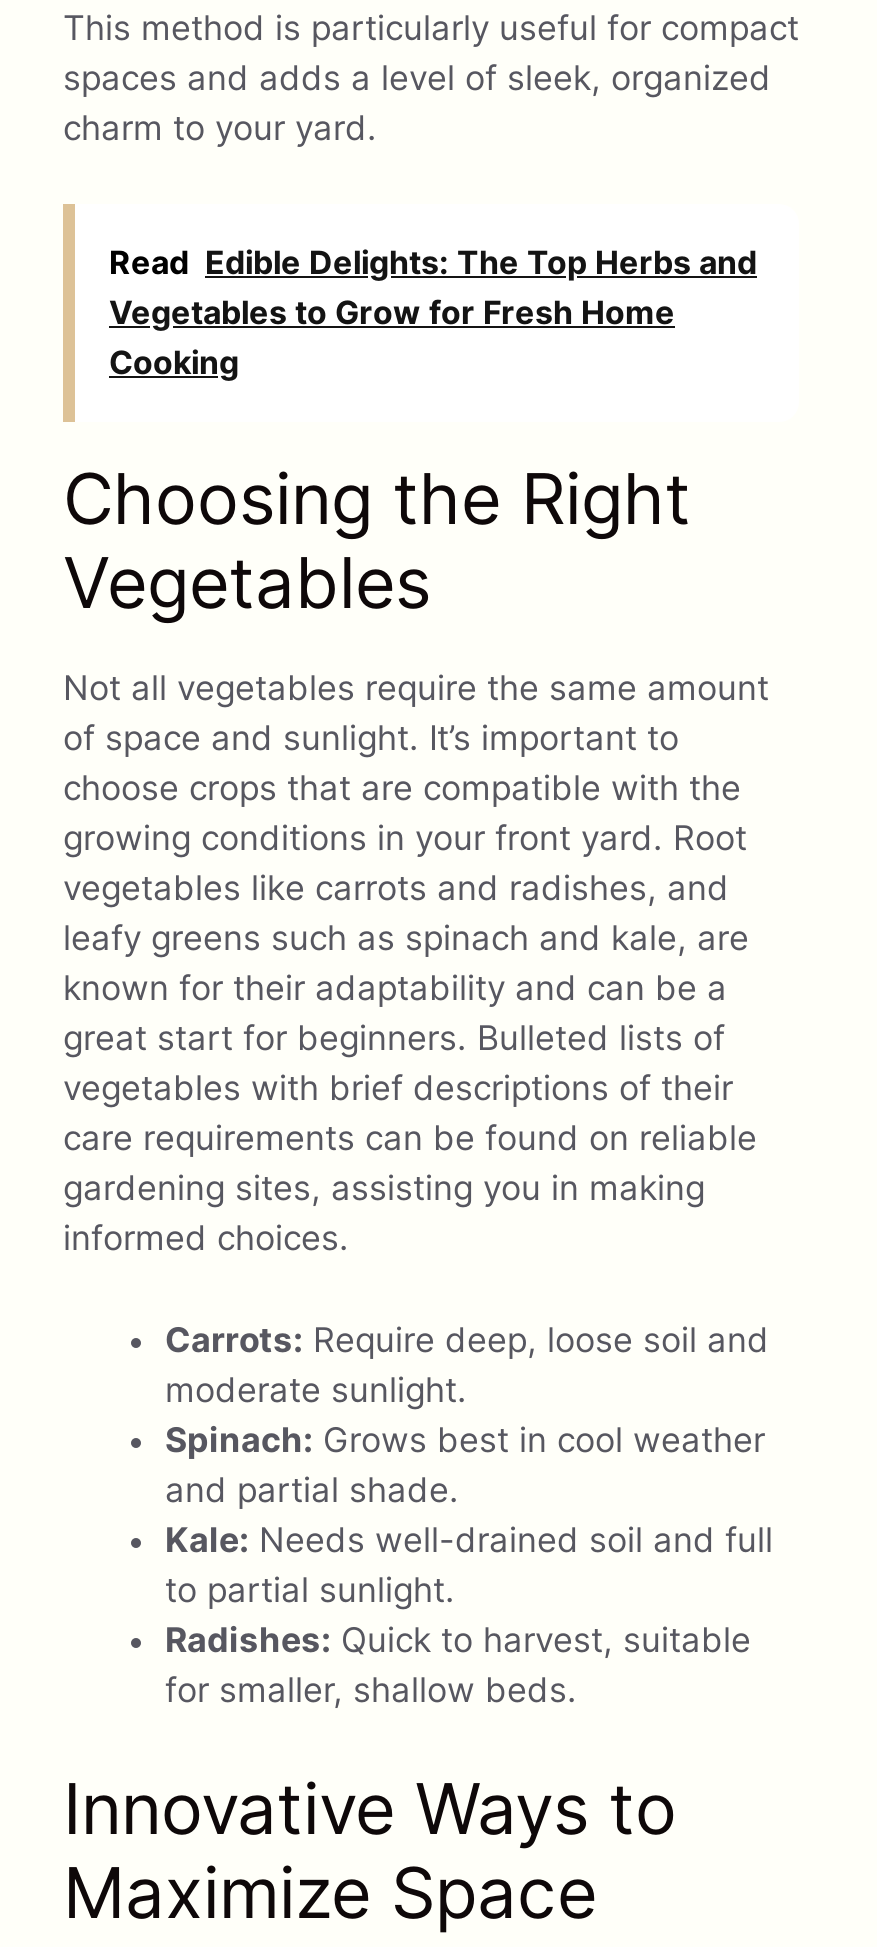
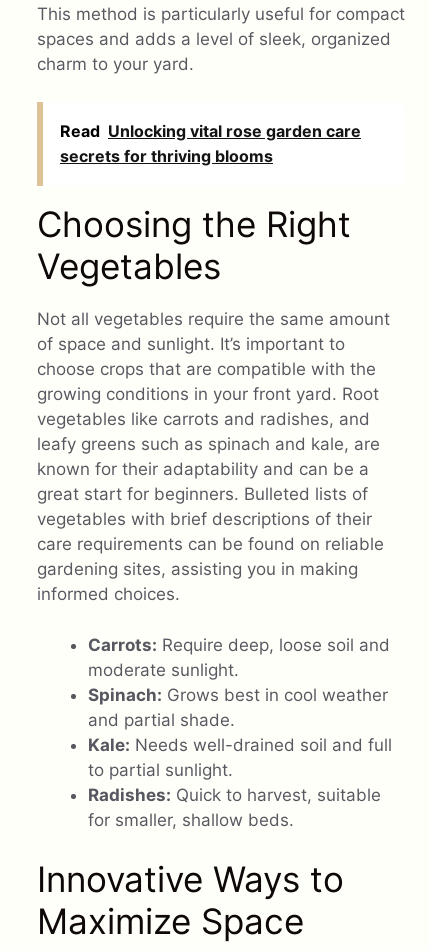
[109,242,757,382] Read Edible Delights: The Top Herbs and | Vegetables to Grow for Fresh Home | Cooking -> [60,121,361,166] Read Unlocking vital rose garden care | secrets for thriving blooms

